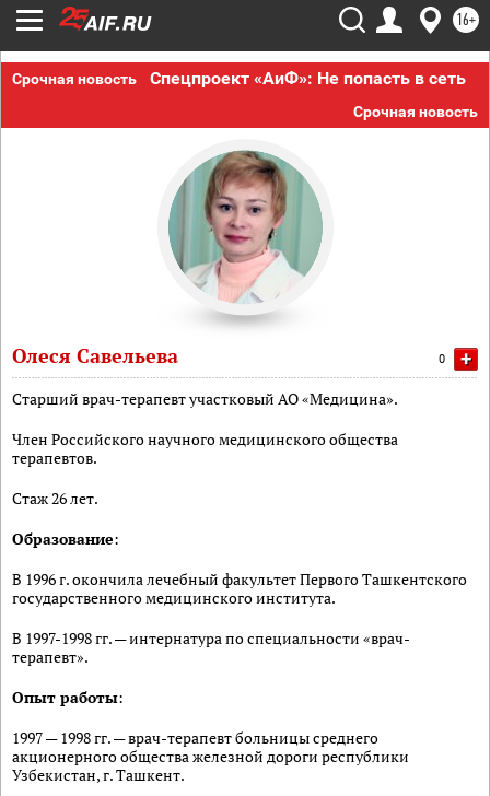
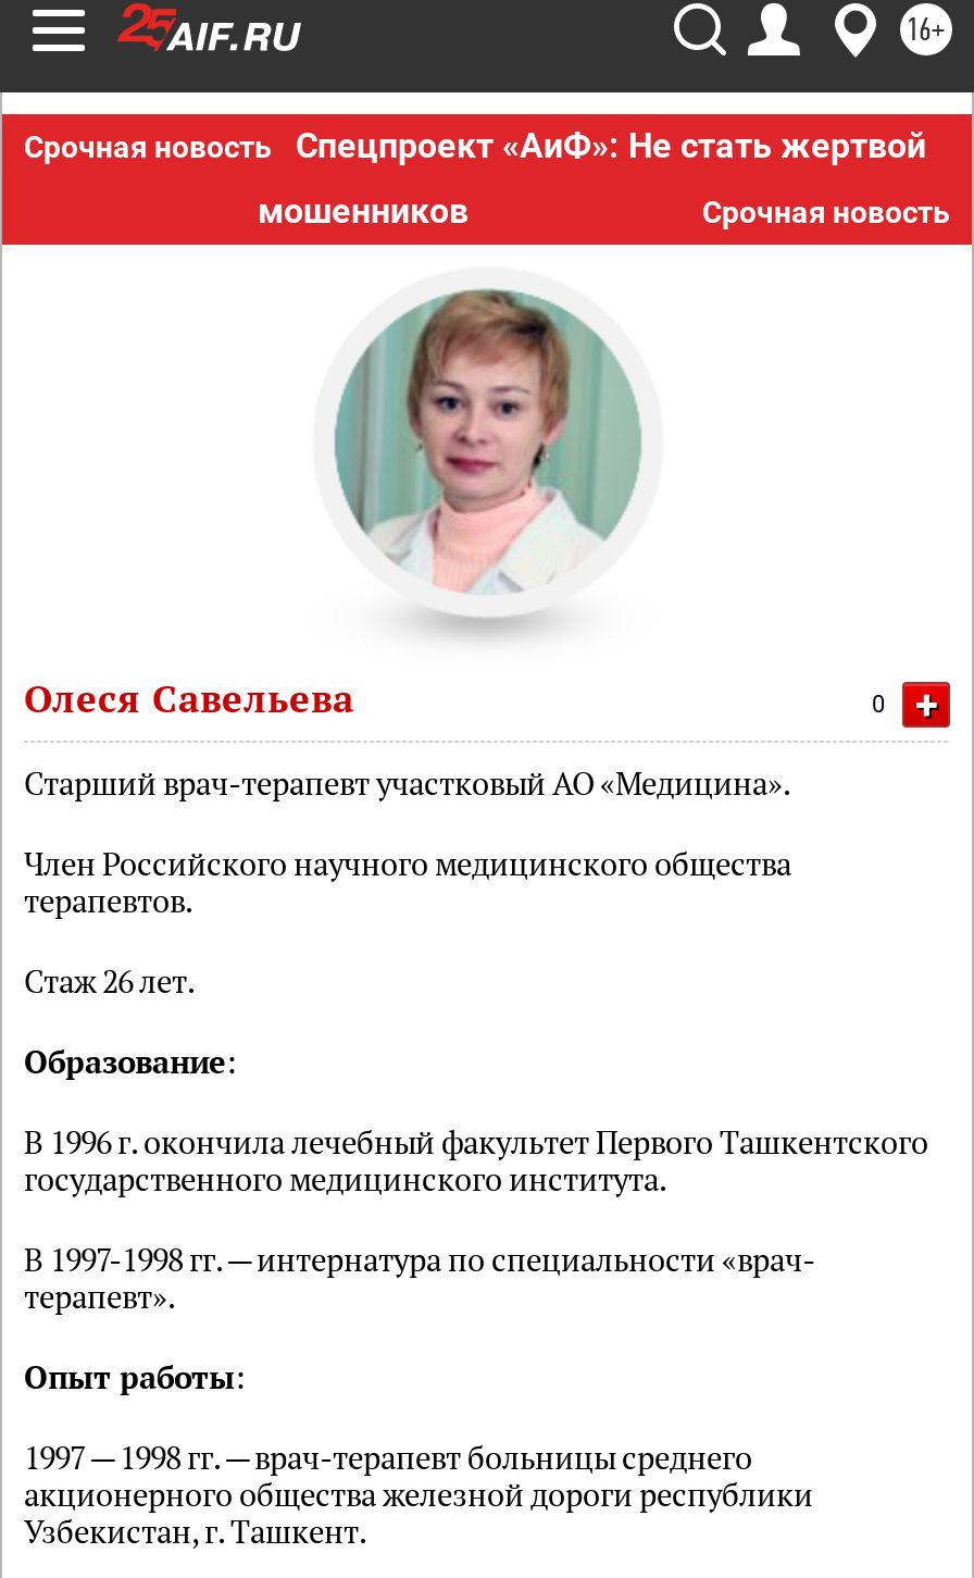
[149,68,465,89] Спецпроект «АиФ»: Не попасть в сеть -> [258,125,926,232] Спецпроект «АиФ»: Не стать жертвой | мошенников

